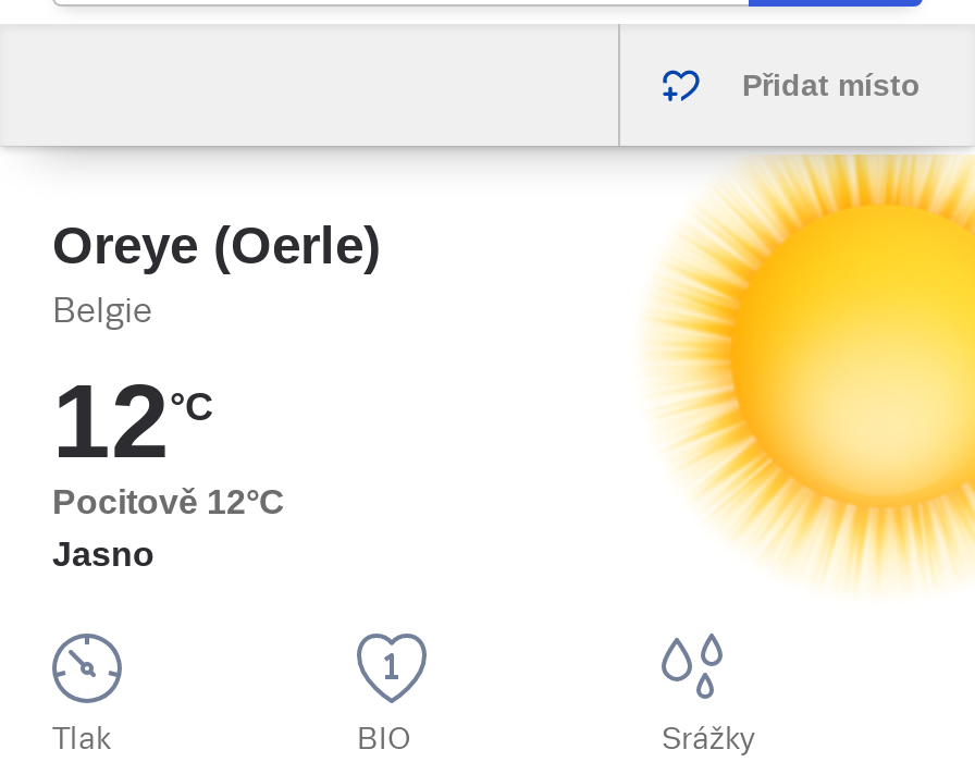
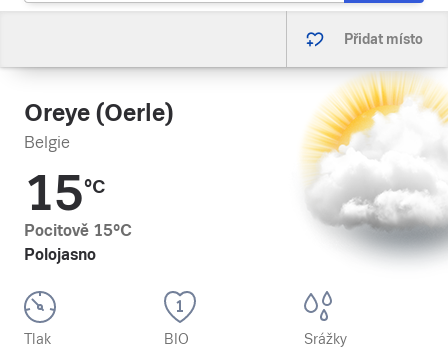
[649,155,968,583] [image] -> [298,71,445,268] [image]
[52,364,285,573] 12°C | Pocitově 12°C | Jasno -> [24,166,132,264] 15°C | Pocitově 15°C | Polojasno

